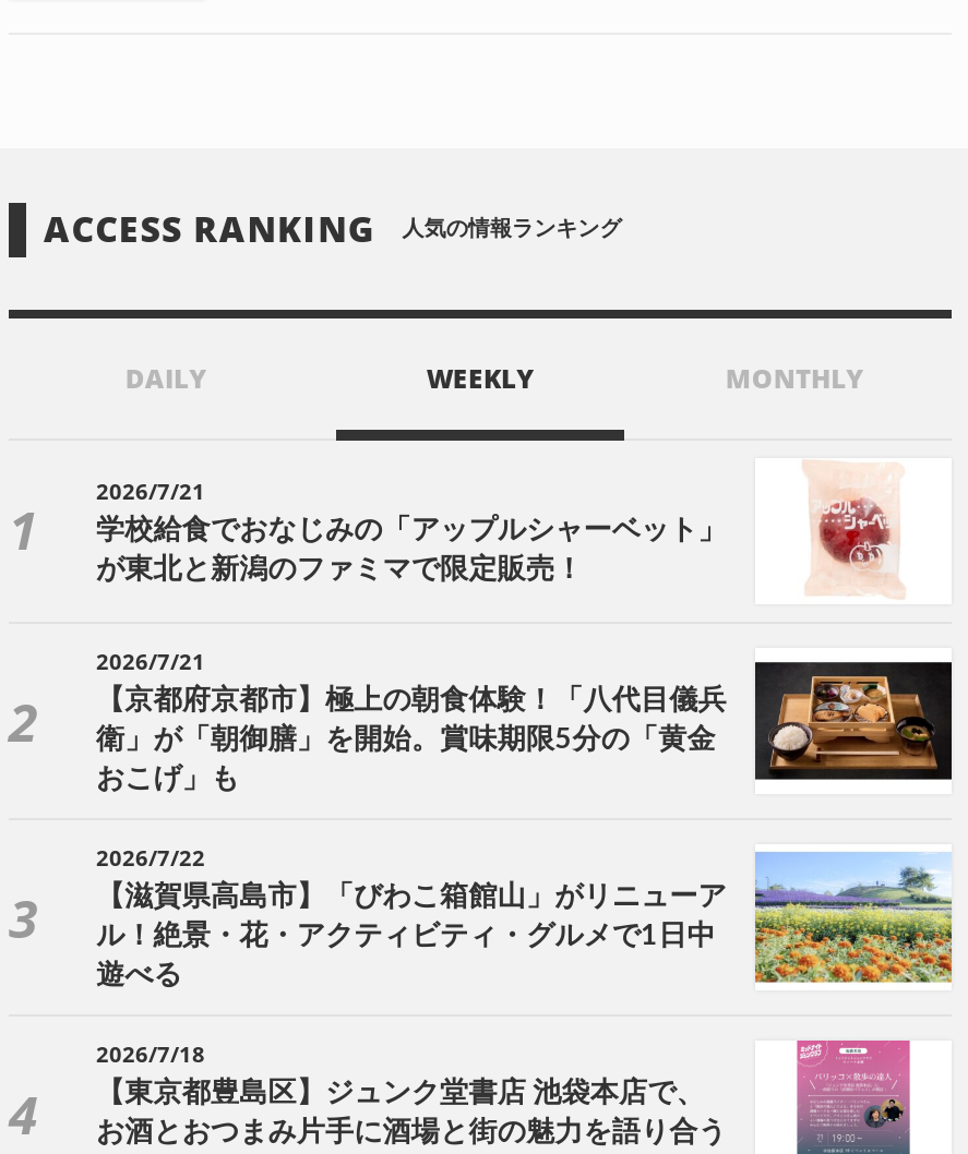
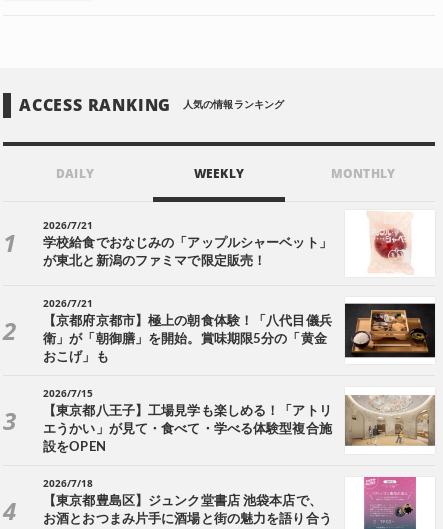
[96,842,954,990] [image] | 2026/7/22 | 【滋賀県高島市】「びわこ箱館山」がリニューア | ル！絶景・花・アクティビティ・グルメで1日中 | 遊べる -> [43,386,436,454] [image] | 2026/7/15 | 【東京都八王子】工場見学も楽しめる！「アトリ | エうかい」が見て・食べて・学べる体験型複合施 | 設をOPEN

